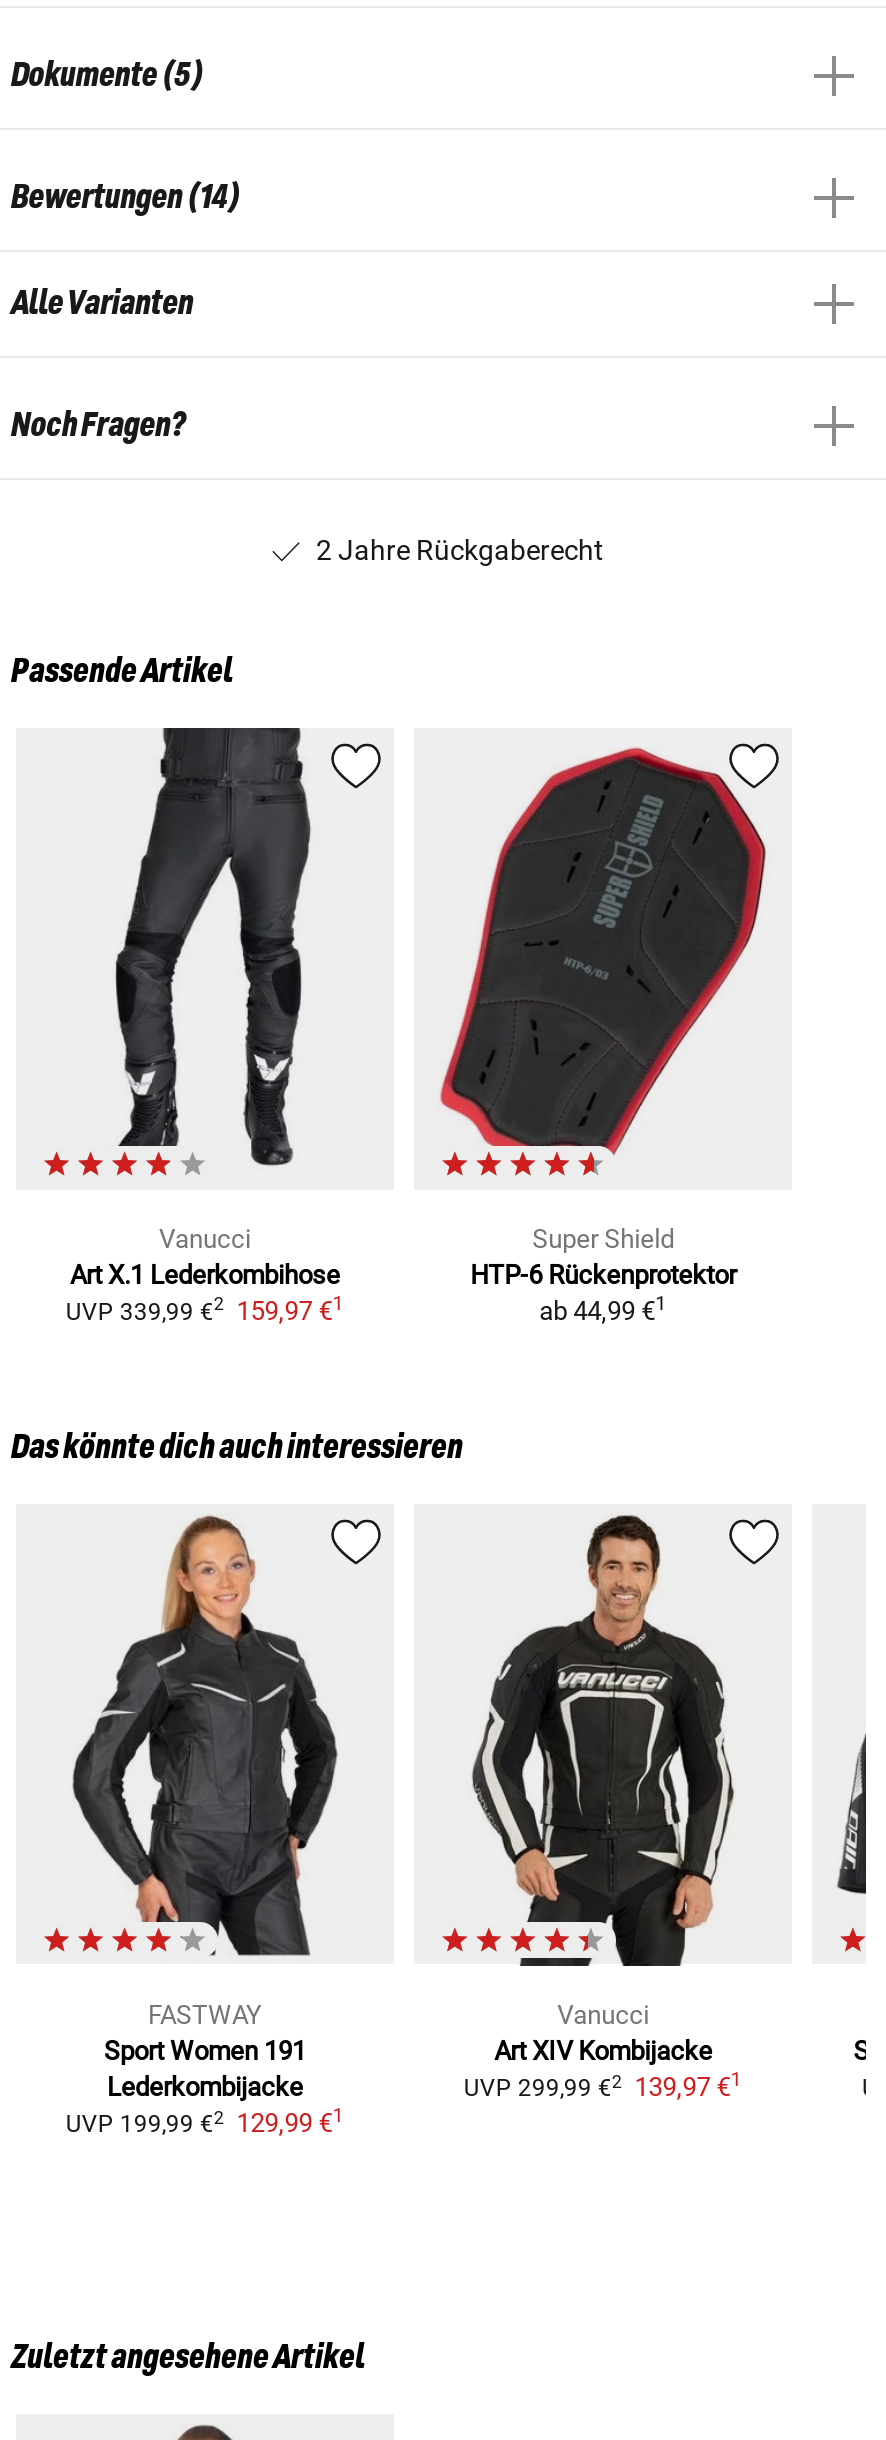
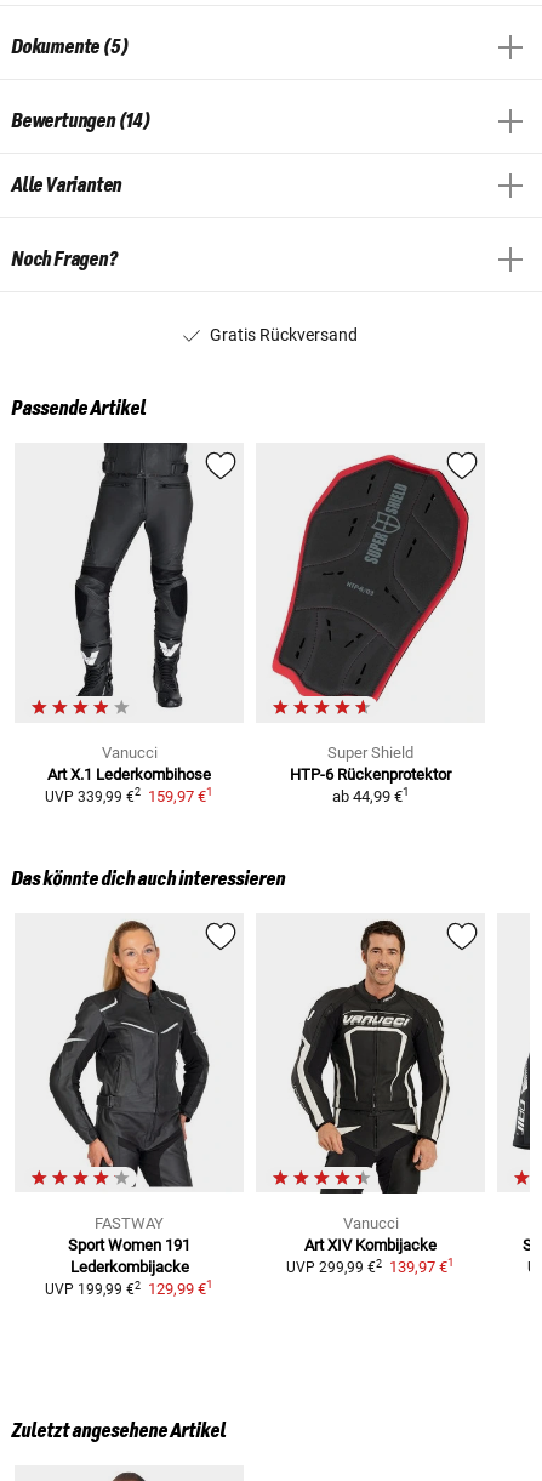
[316,533,604,565] 2 Jahre Rückgaberecht -> [210,325,358,344] Gratis Rückversand

